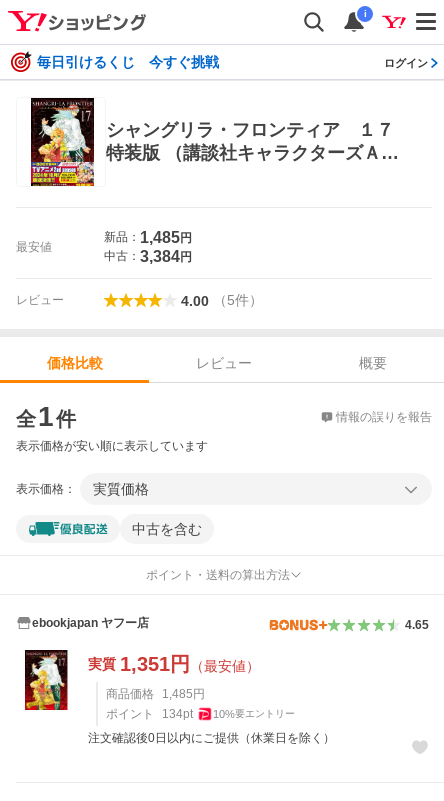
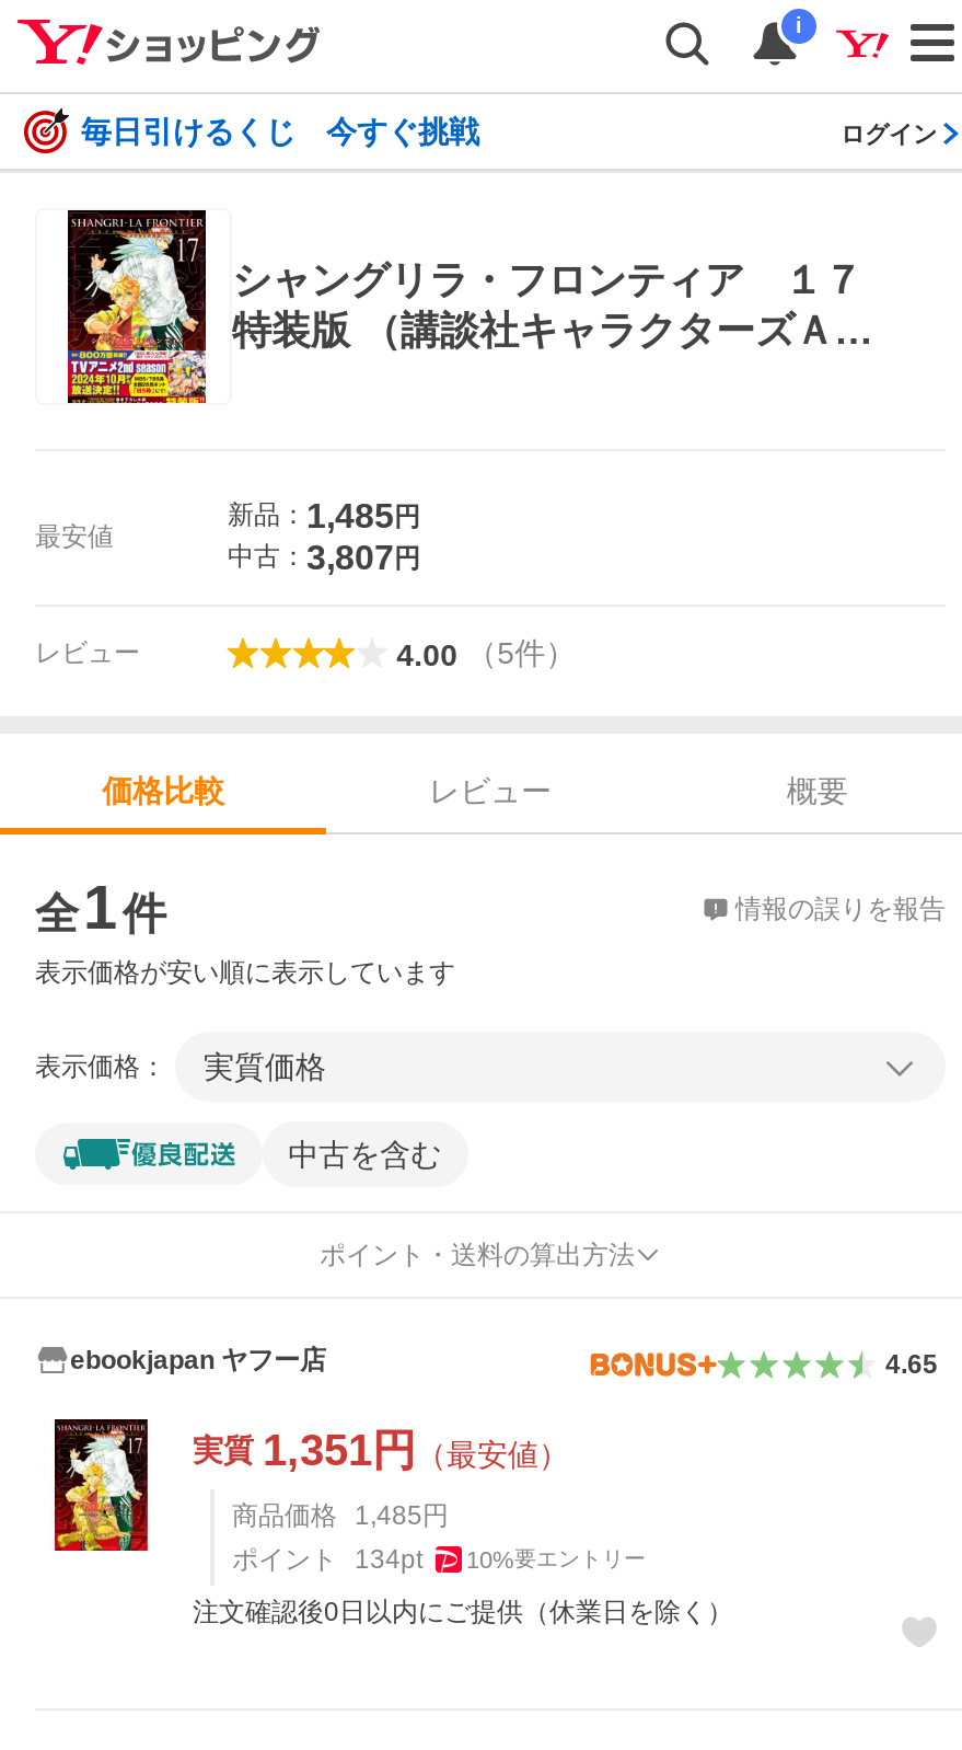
[104,248,192,265] 中古：3,384円 -> [228,539,420,576] 中古：3,807円

